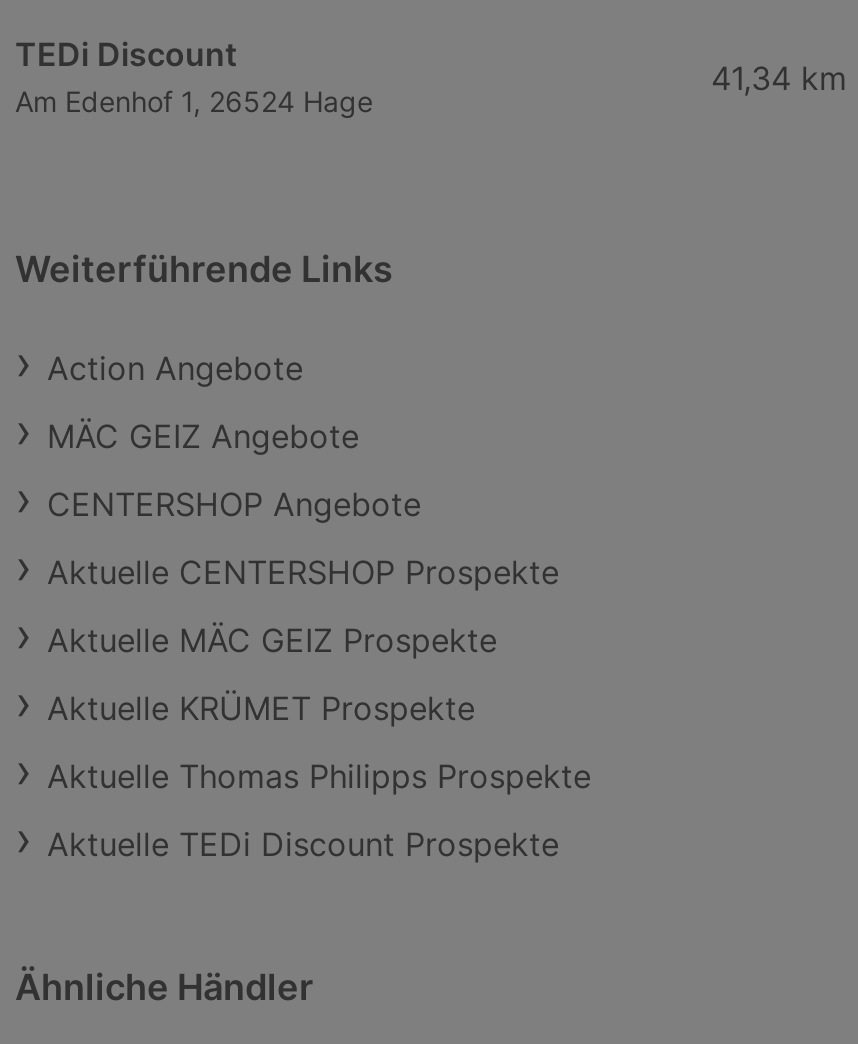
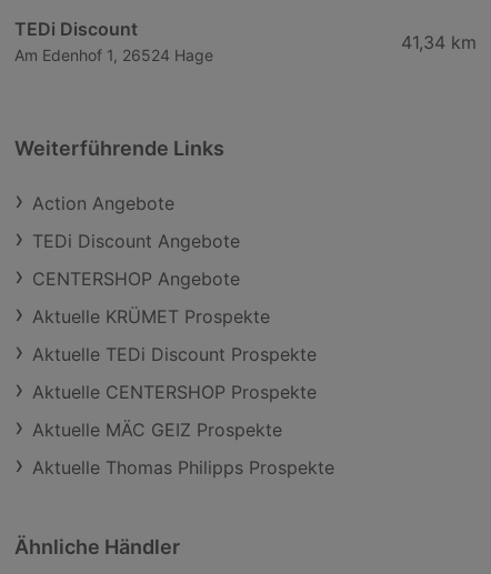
[47,415,359,455] MÄC GEIZ Angebote -> [32,229,240,251] TEDi Discount Angebote
moved [47,551,559,659] -> [32,380,317,440]: Aktuelle CENTERSHOP Prospekte | Aktuelle MÄC GEIZ Prospekte
moved [47,687,475,727] -> [32,305,270,327]: Aktuelle KRÜMET Prospekte
moved [47,755,591,795] -> [32,456,334,478]: Aktuelle Thomas Philipps Prospekte
moved [47,823,559,863] -> [32,343,317,365]: Aktuelle TEDi Discount Prospekte

